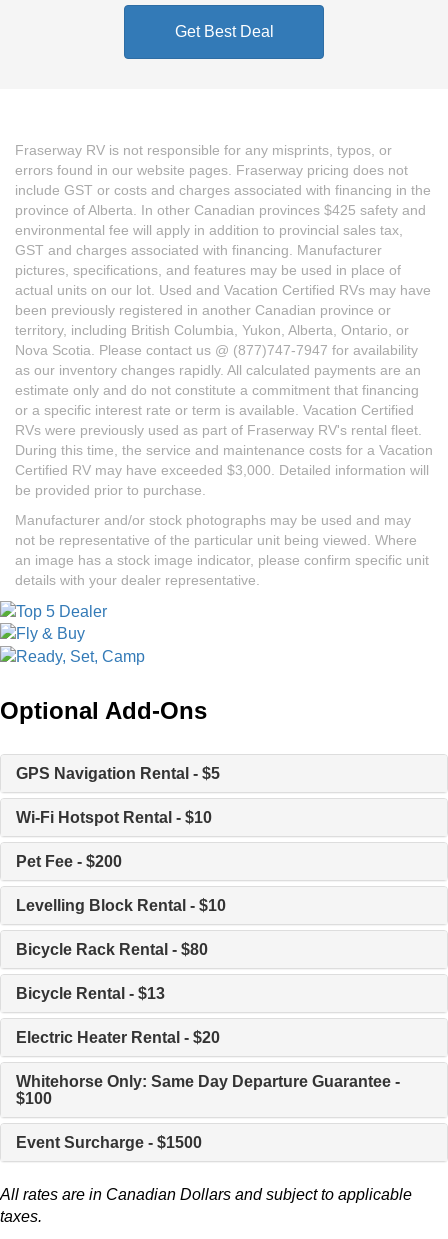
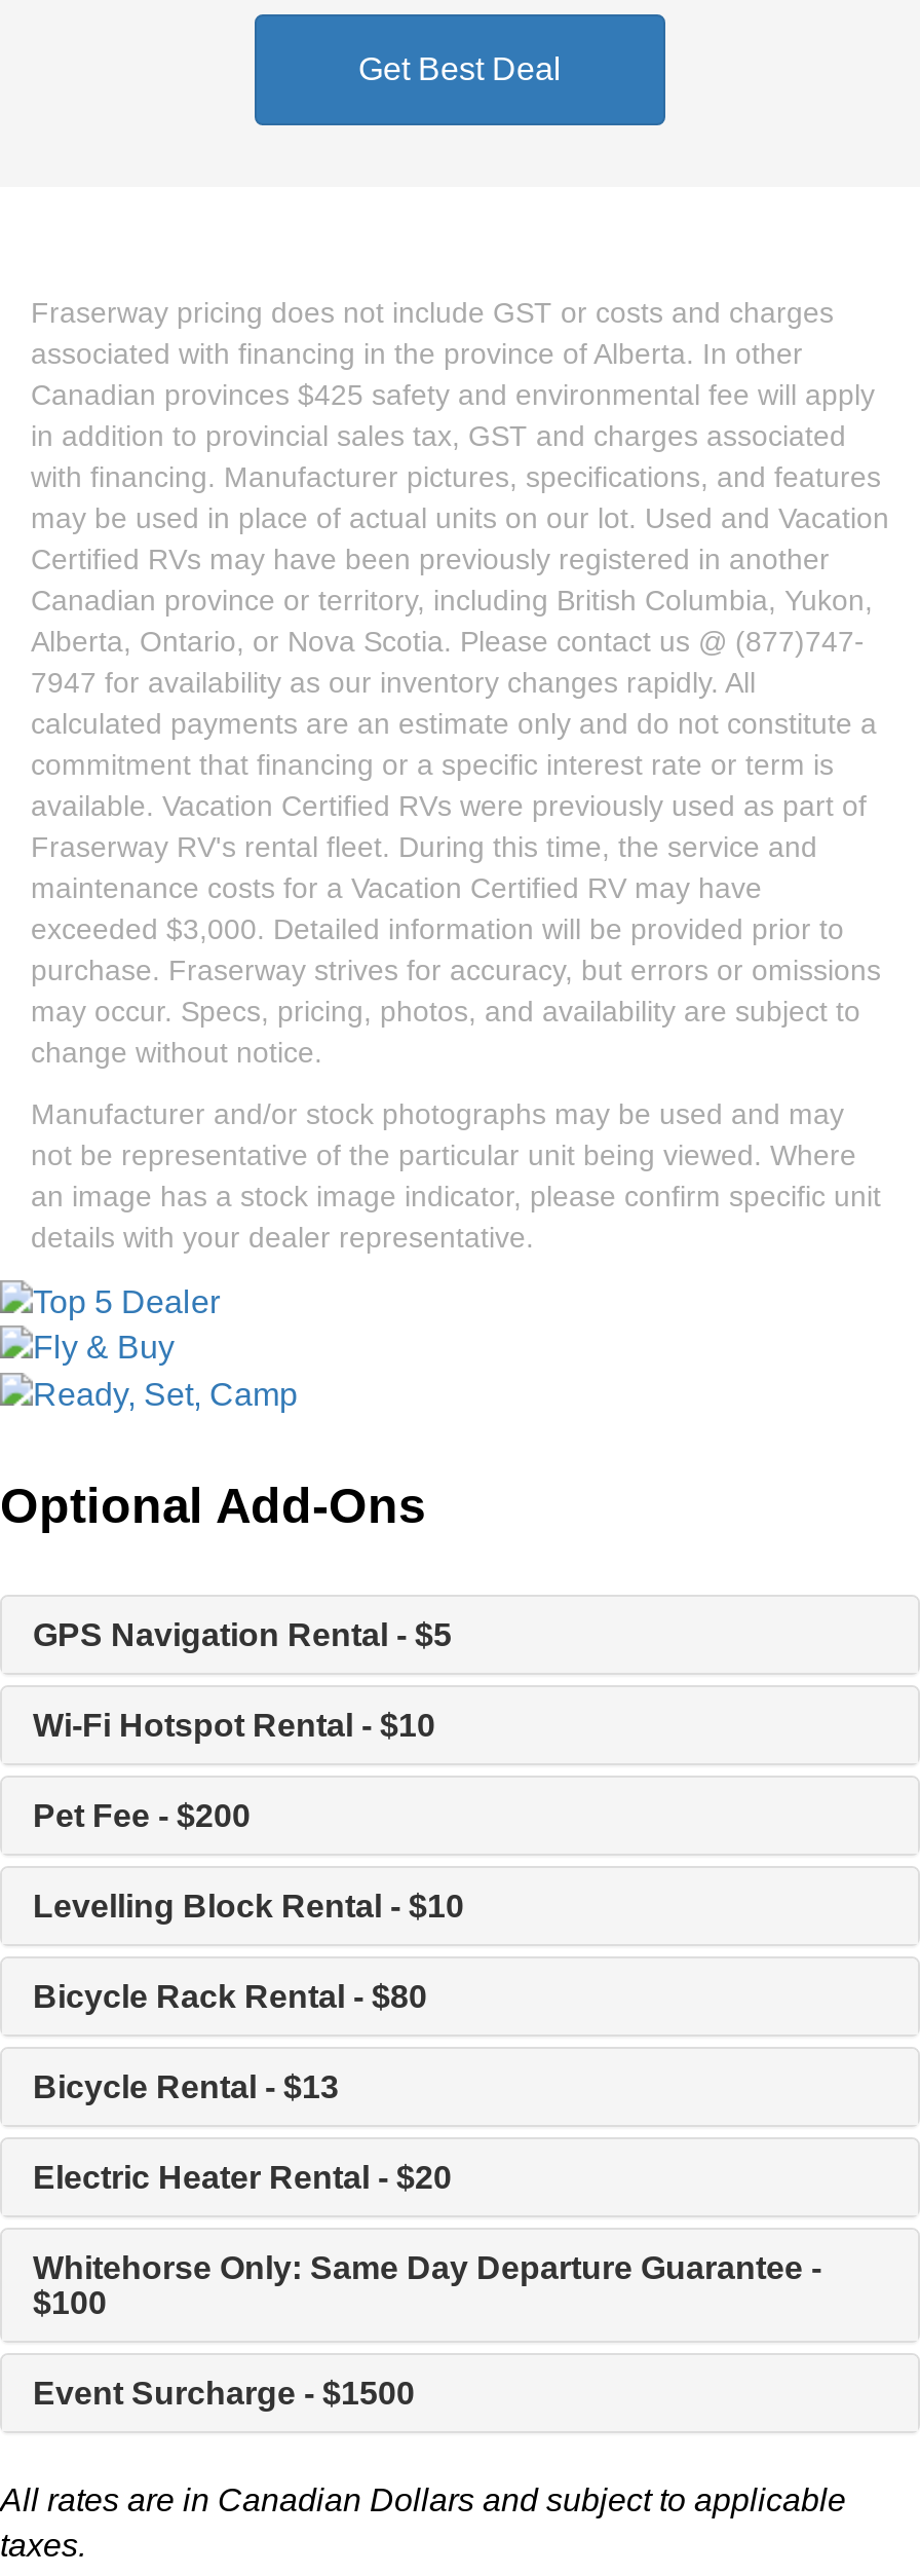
[15,142,433,498] Fraserway RV is not responsible for any misprints, typos, or | errors found in our website pages. Fraserway pricing does not | include GST or costs and charges associated with financing in the | province of Alberta. In other Canadian provinces $425 safety and | environmental fee will apply in addition to provincial sales tax, | GST and charges associated with financing. Manufacturer | pictures, specifications, and features may be used in place of | actual units on our lot. Used and Vacation Certified RVs may have | been previously registered in another Canadian province or | territory, including British Columbia, Yukon, Alberta, Ontario, or | Nova Scotia. Please contact us @ (877)747-7947 for availability | as our inventory changes rapidly. All calculated payments are an | estimate only and do not constitute a commitment that financing | or a specific interest rate or term is available. Vacation Certified | RVs were previously used as part of Fraserway RV's rental fleet. | During this time, the service and maintenance costs for a Vacation | Certified RV may have exceeded $3,000. Detailed information will | be provided prior to purchase. -> [31,296,889,1068] Fraserway pricing does not include GST or costs and charges | associated with financing in the province of Alberta. In other | Canadian provinces $425 safety and environmental fee will apply | in addition to provincial sales tax, GST and charges associated | with financing. Manufacturer pictures, specifications, and features | may be used in place of actual units on our lot. Used and Vacation | Certified RVs may have been previously registered in another | Canadian province or territory, including British Columbia, Yukon, | Alberta, Ontario, or Nova Scotia. Please contact us @ (877)747- | 7947 for availability as our inventory changes rapidly. All | calculated payments are an estimate only and do not constitute a | commitment that financing or a specific interest rate or term is | available. Vacation Certified RVs were previously used as part of | Fraserway RV's rental fleet. During this time, the service and | maintenance costs for a Vacation Certified RV may have | exceeded $3,000. Detailed information will be provided prior to | purchase. Fraserway strives for accuracy, but errors or omissions | may occur. Specs, pricing, photos, and availability are subject to | change without notice.

